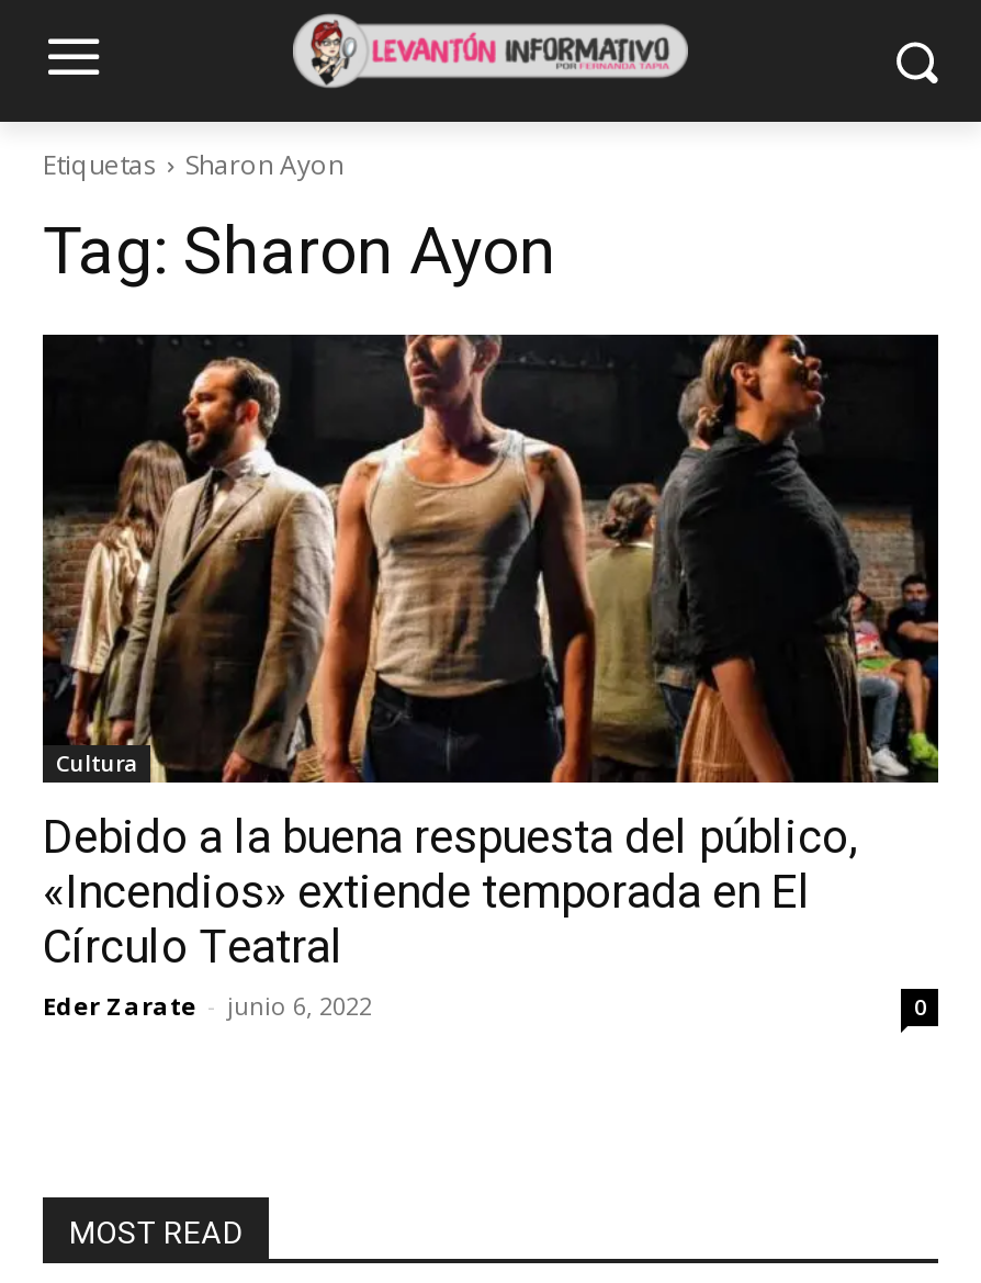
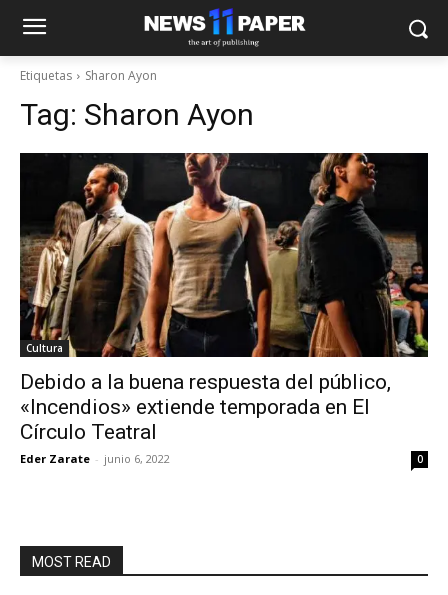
[291,12,690,100] [image] -> [134,7,314,47] [image]

